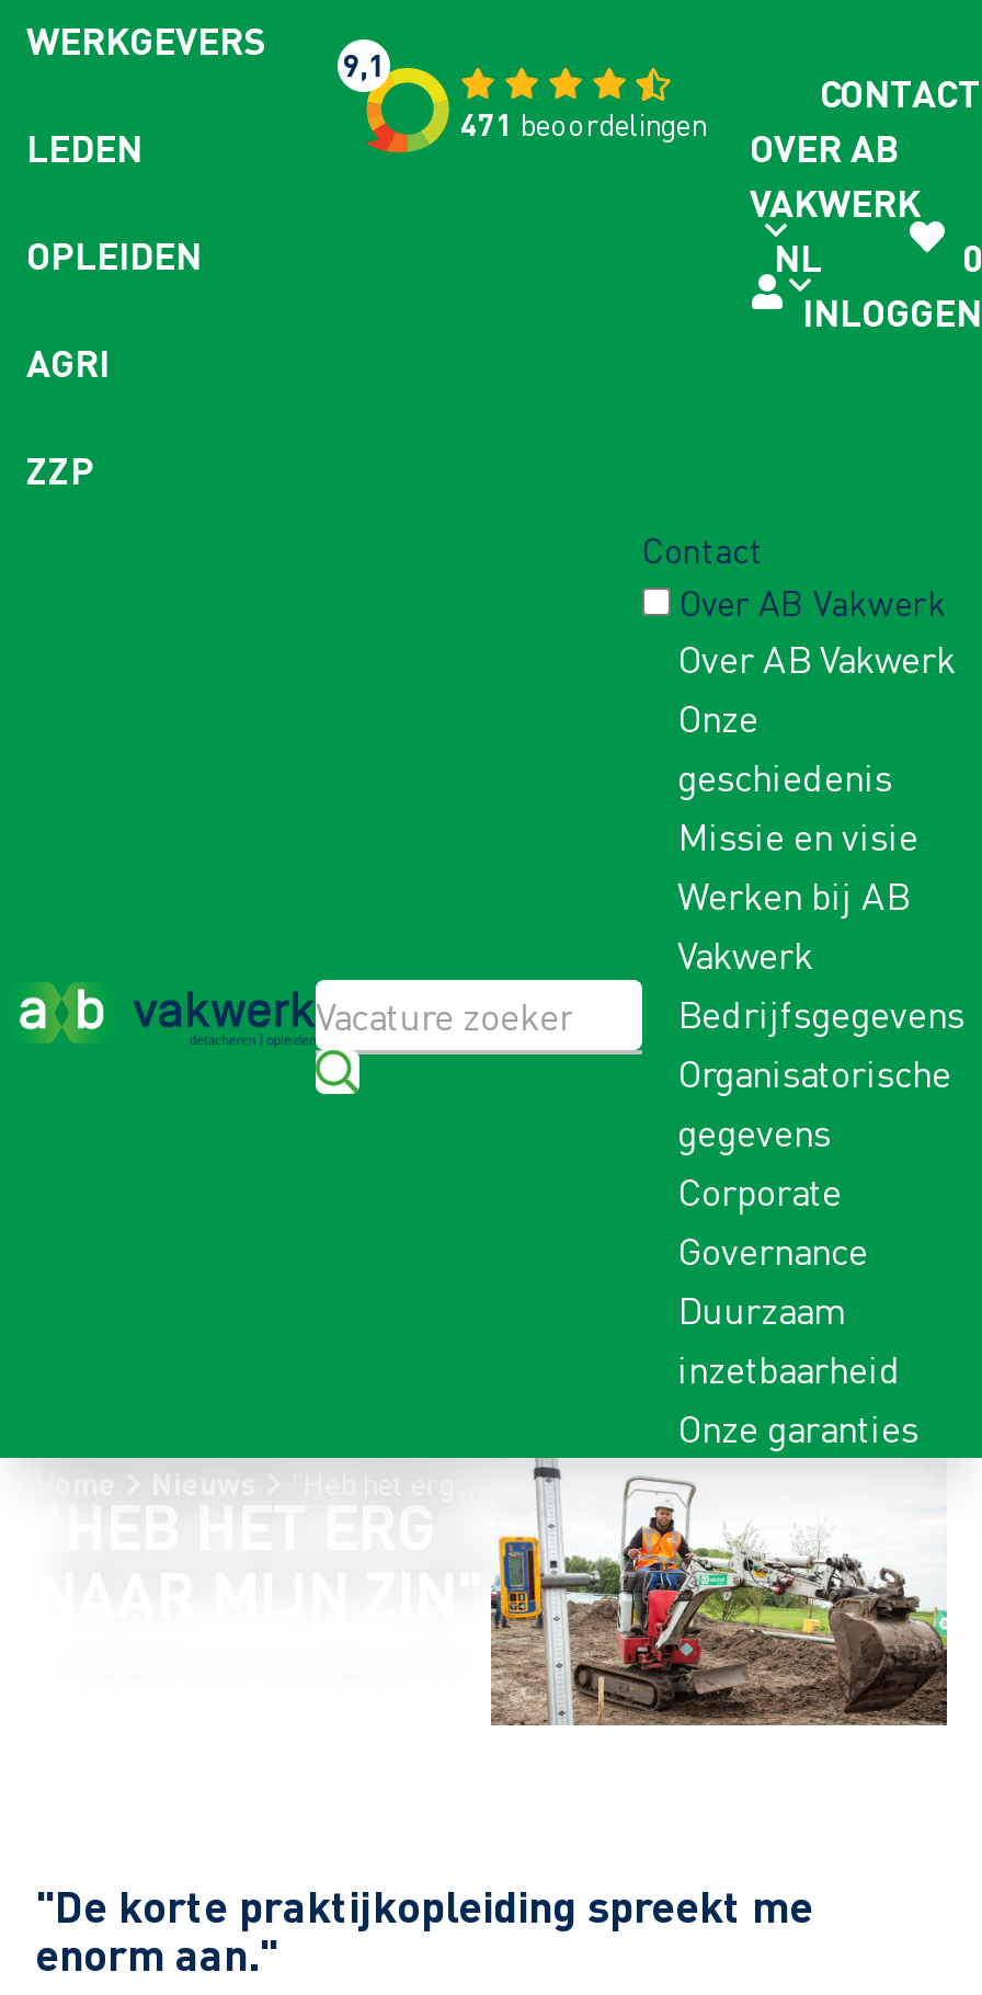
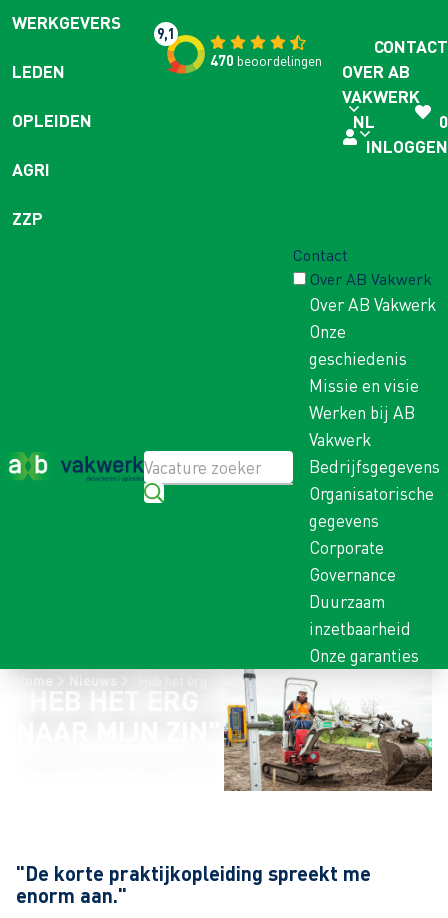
[460,102,706,142] 471 beoordelingen -> [210,51,322,69] 470 beoordelingen

